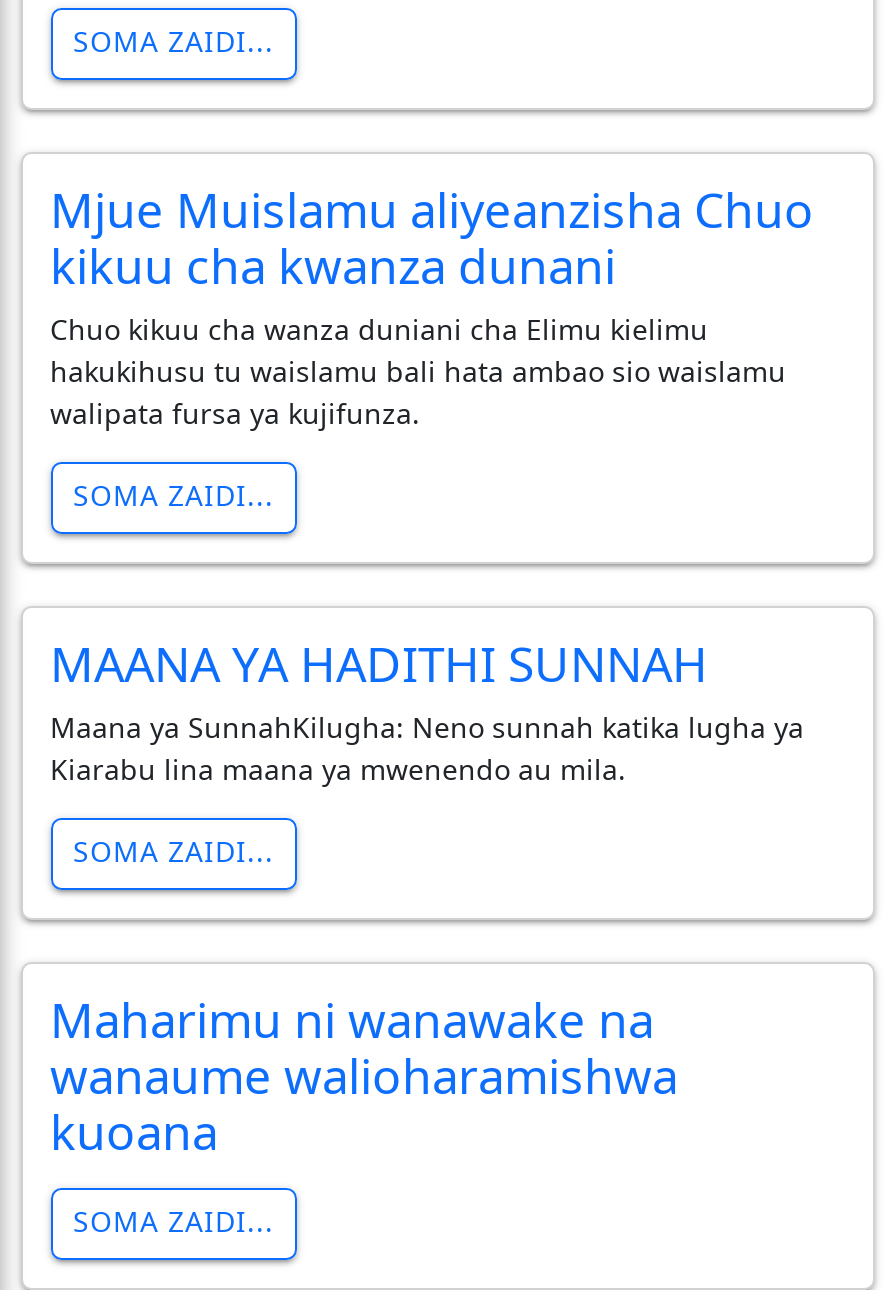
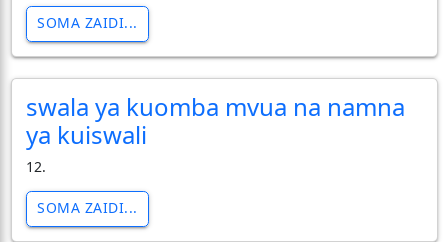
[50,176,814,1164] Mjue Muislamu aliyeanzisha Chuo | kikuu cha kwanza dunani | Chuo kikuu cha wanza duniani cha Elimu kielimu | hakukihusu tu waislamu bali hata ambao sio waislamu | walipata fursa ya kujifunza. | SOMA ZAIDI... | MAANA YA HADITHI SUNNAH | Maana ya SunnahKilugha: Neno sunnah katika lugha ya | Kiarabu lina maana ya mwenendo au mila. | SOMA ZAIDI... | Maharimu ni wanawake na | wanaume walioharamishwa | kuoana -> [25,90,404,176] swala ya kuomba mvua na namna | ya kuiswali | 12.

